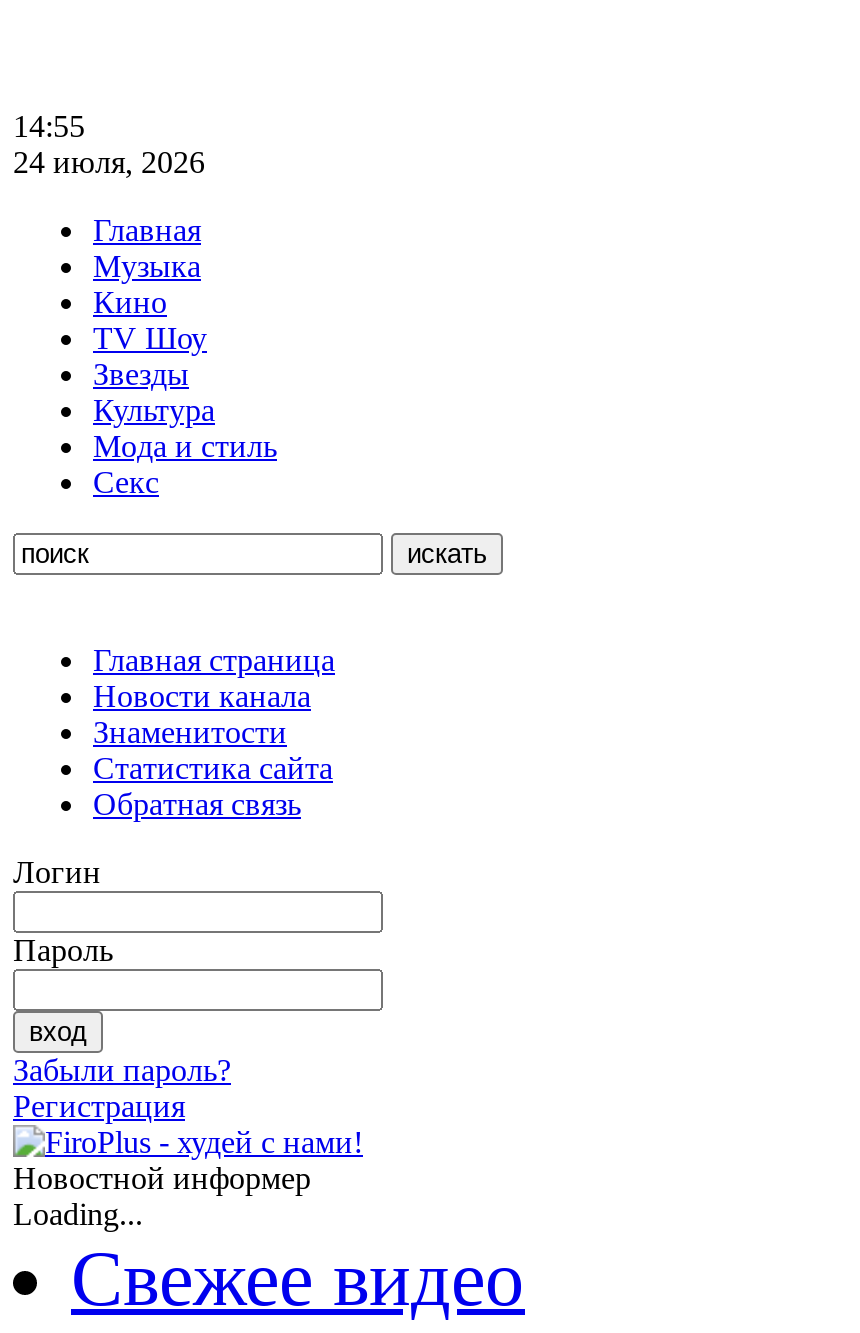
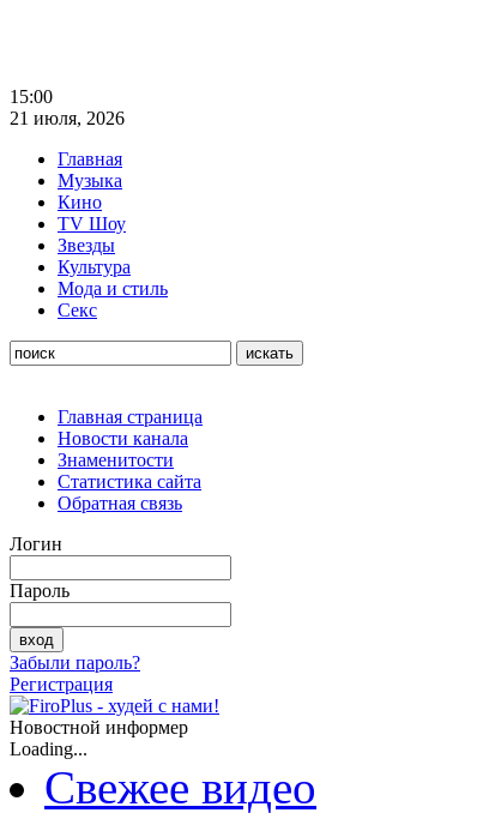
[13,109,85,143] 14:55 -> [10,86,53,107] 15:00
[13,145,205,179] 24 июля, 2026 -> [10,108,125,128] 21 июля, 2026

